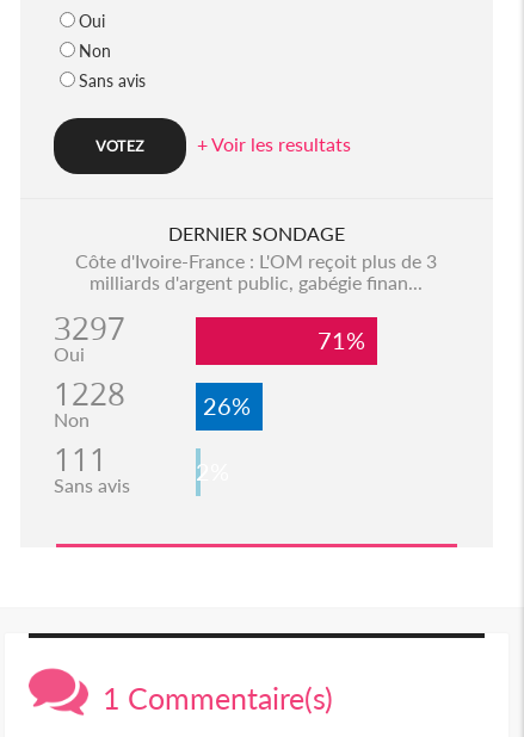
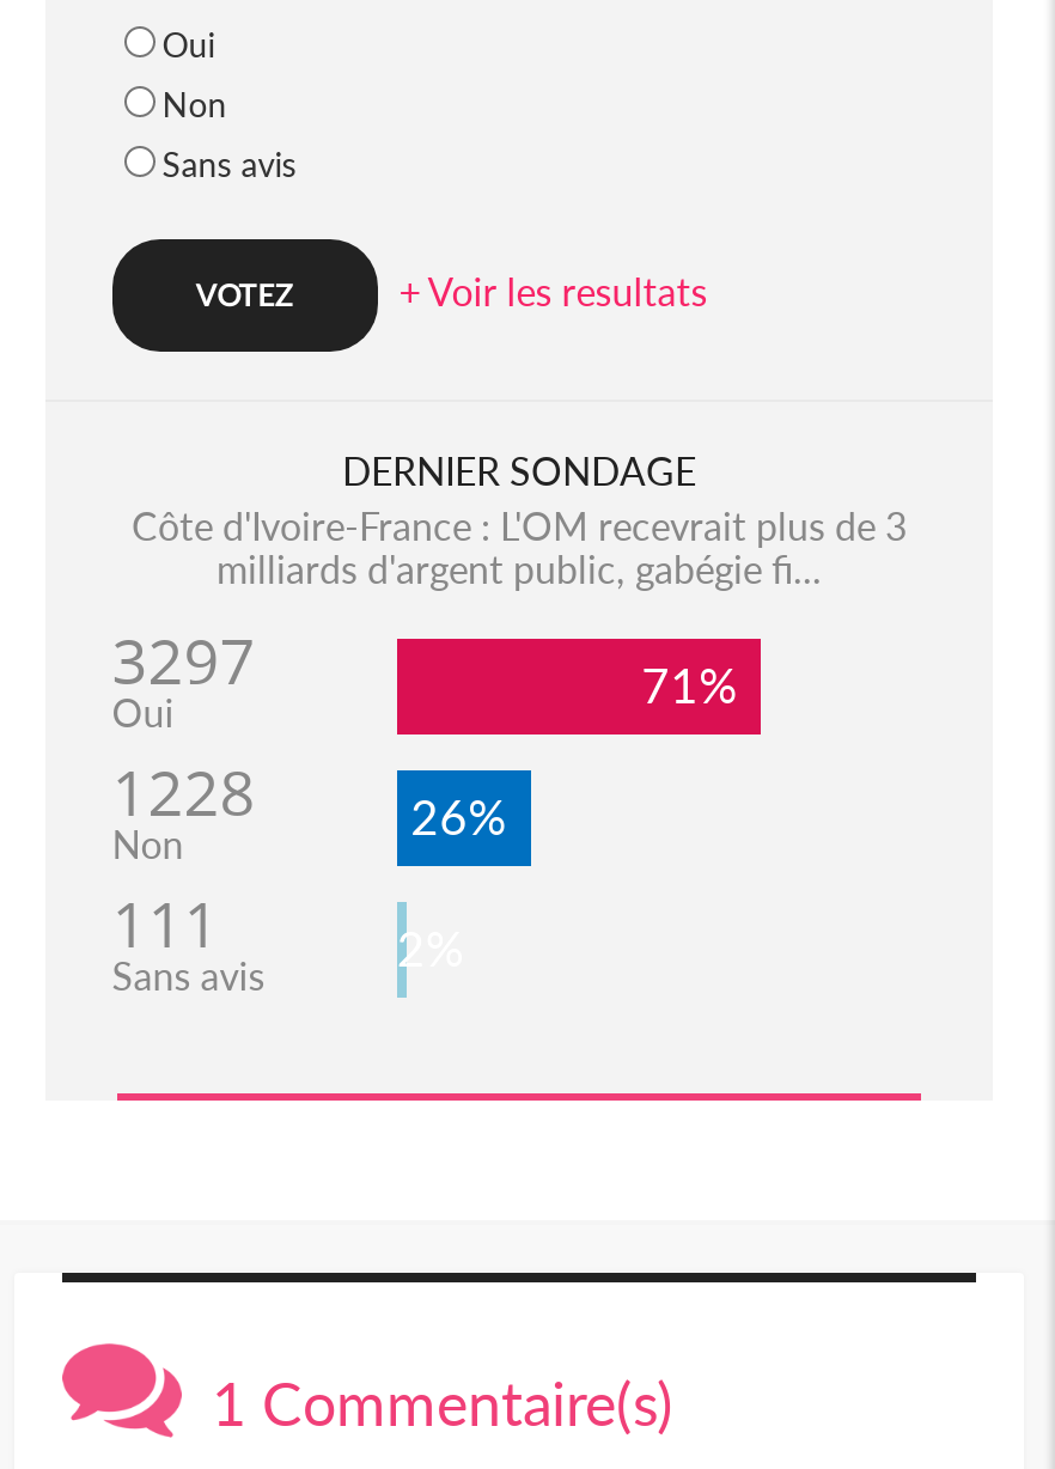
[76,249,437,272] Côte d'Ivoire-France : L'OM reçoit plus de 3 -> [132,502,907,548] Côte d'Ivoire-France : L'OM recevrait plus de 3
[90,271,423,293] milliards d'argent public, gabégie finan... -> [217,545,822,591] milliards d'argent public, gabégie fi...

